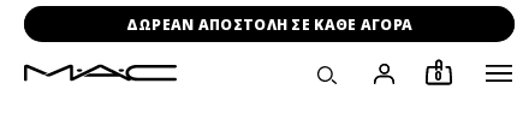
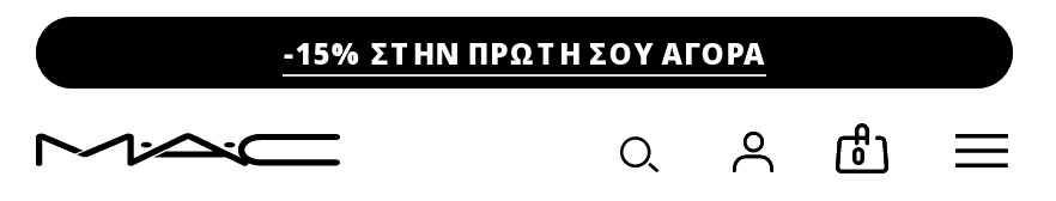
[126,14,413,35] ΔΩΡΕΑΝ ΑΠΟΣΤΟΛΗ ΣΕ ΚΑΘΕ ΑΓΟΡΑ -> [283,33,766,74] -15% ΣΤΗΝ ΠΡΩΤΗ ΣΟΥ ΑΓΟΡΑ

